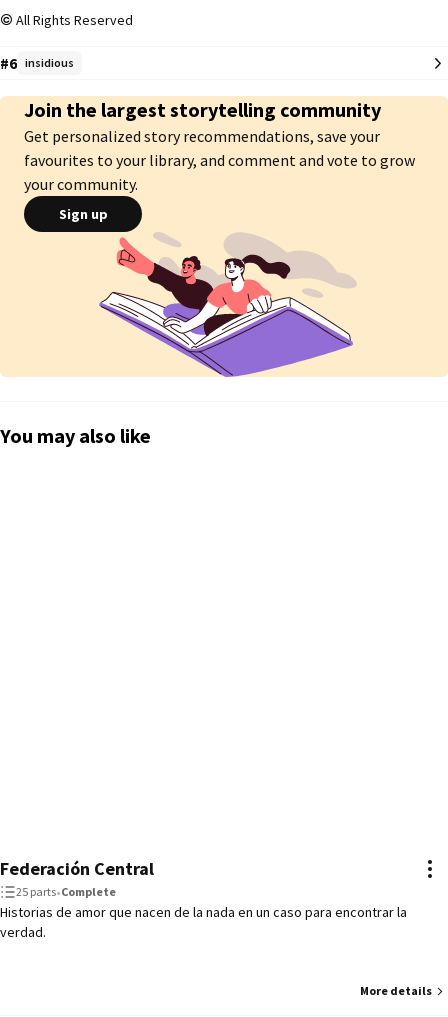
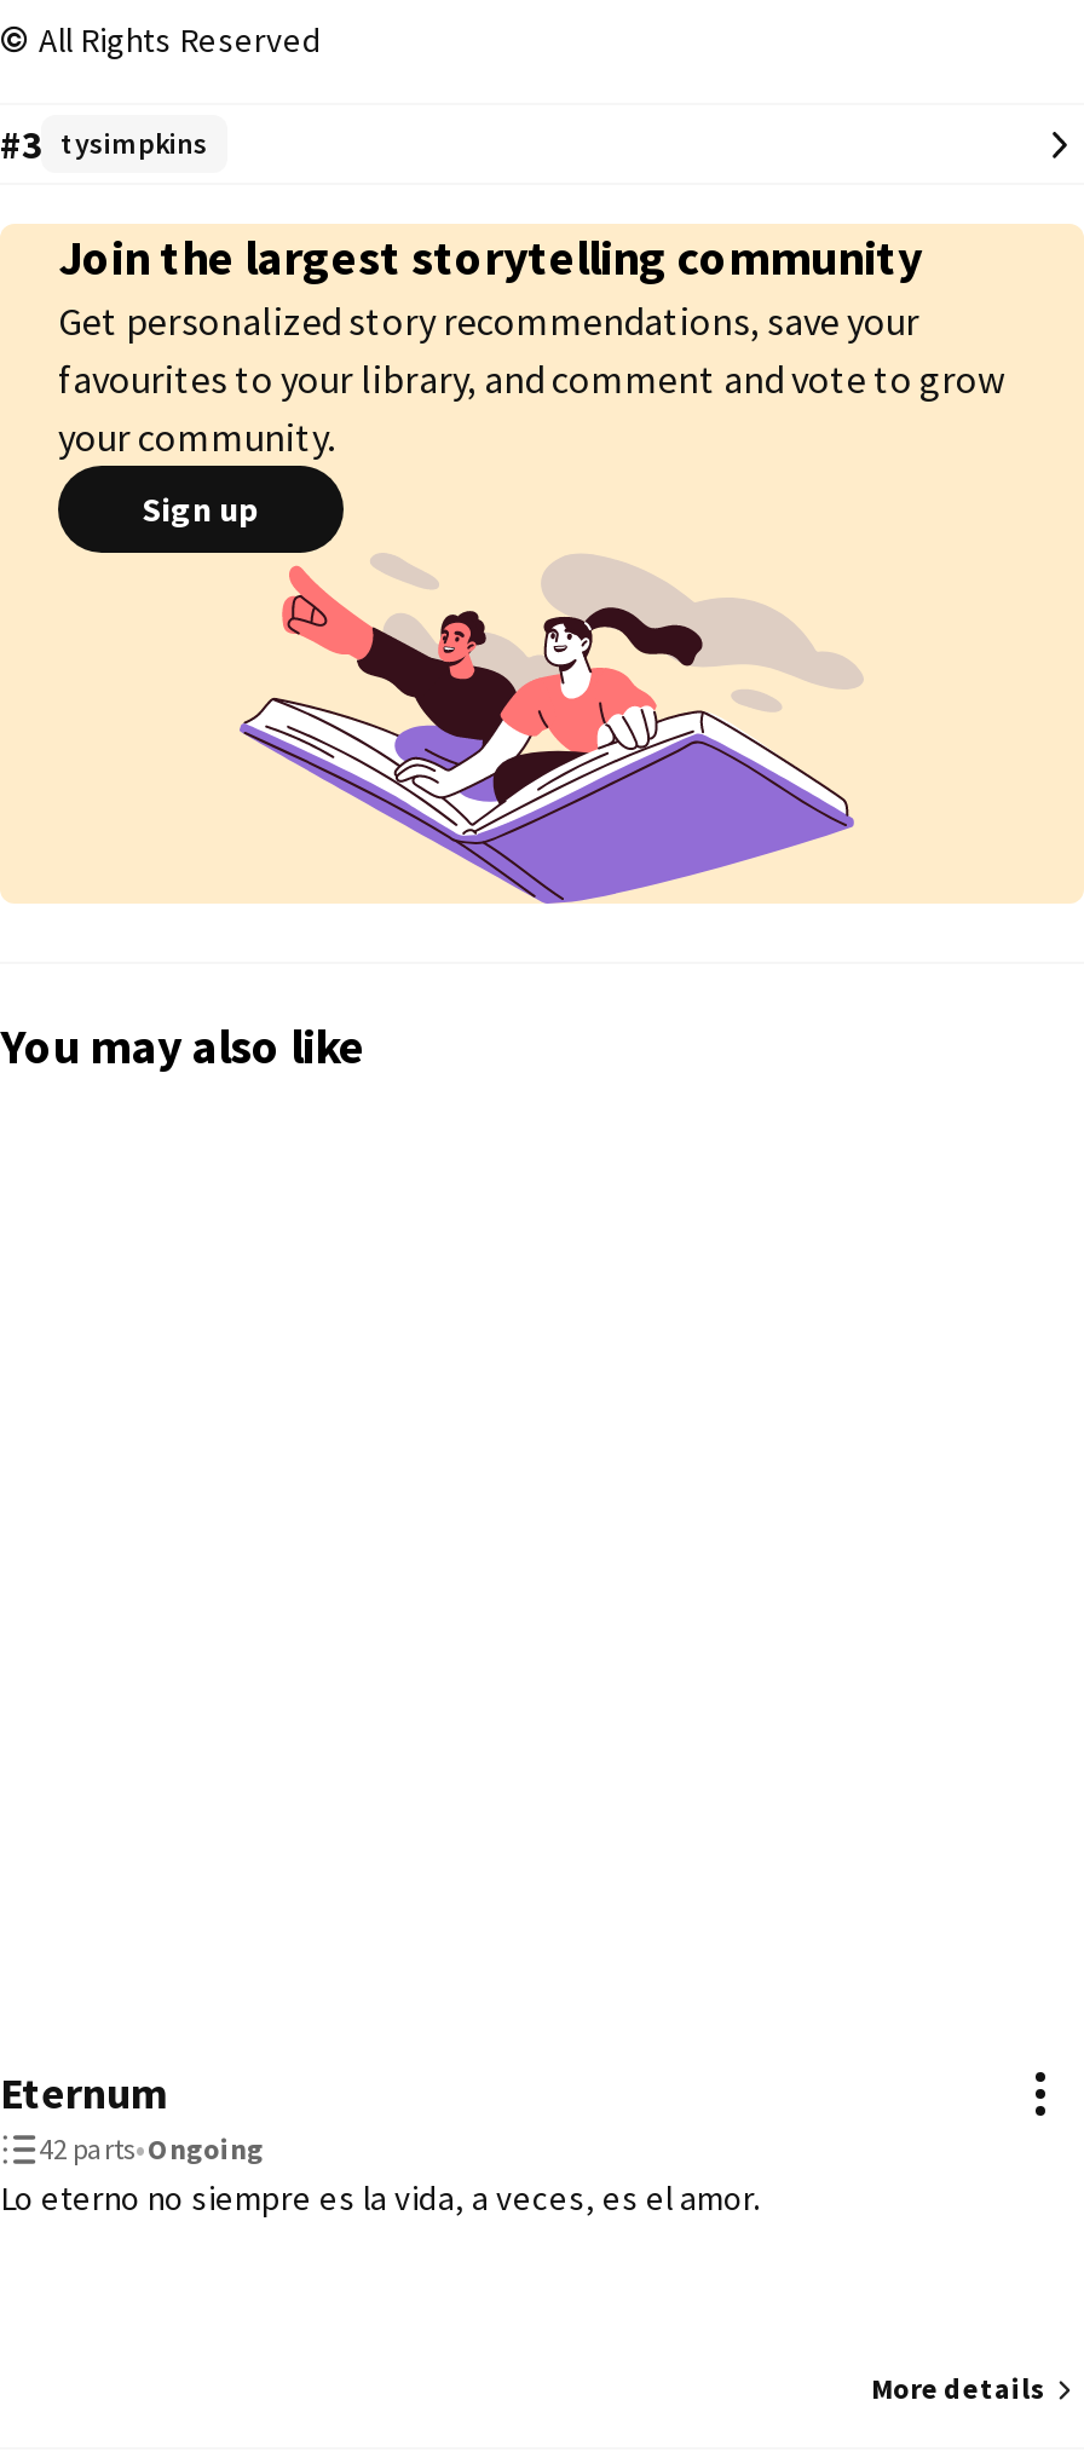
[0,53,74,73] #6 insidious -> [0,120,208,168] #3 tysimpkins
[0,857,407,941] Federación Central | 25 parts•Complete | Historias de amor que nacen de la nada en un caso para encontrar la | verdad. -> [0,2065,760,2220] Eternum | 42 parts•Ongoing | Lo eterno no siempre es la vida, a veces, es el amor.

